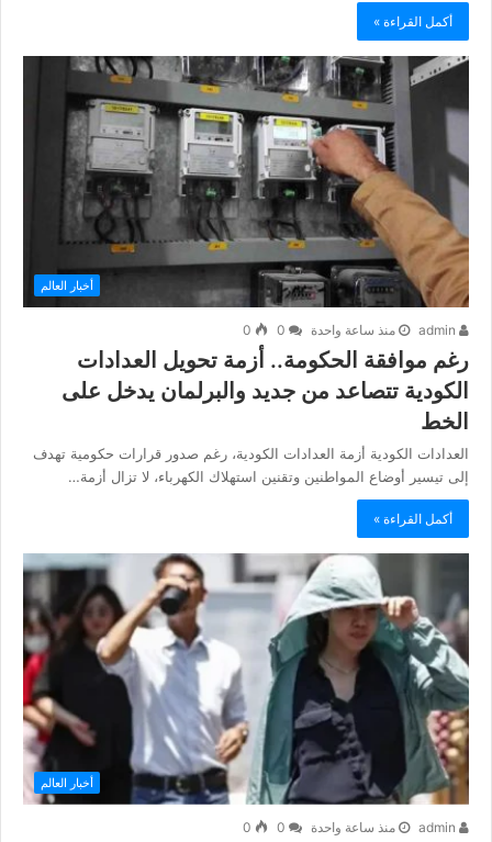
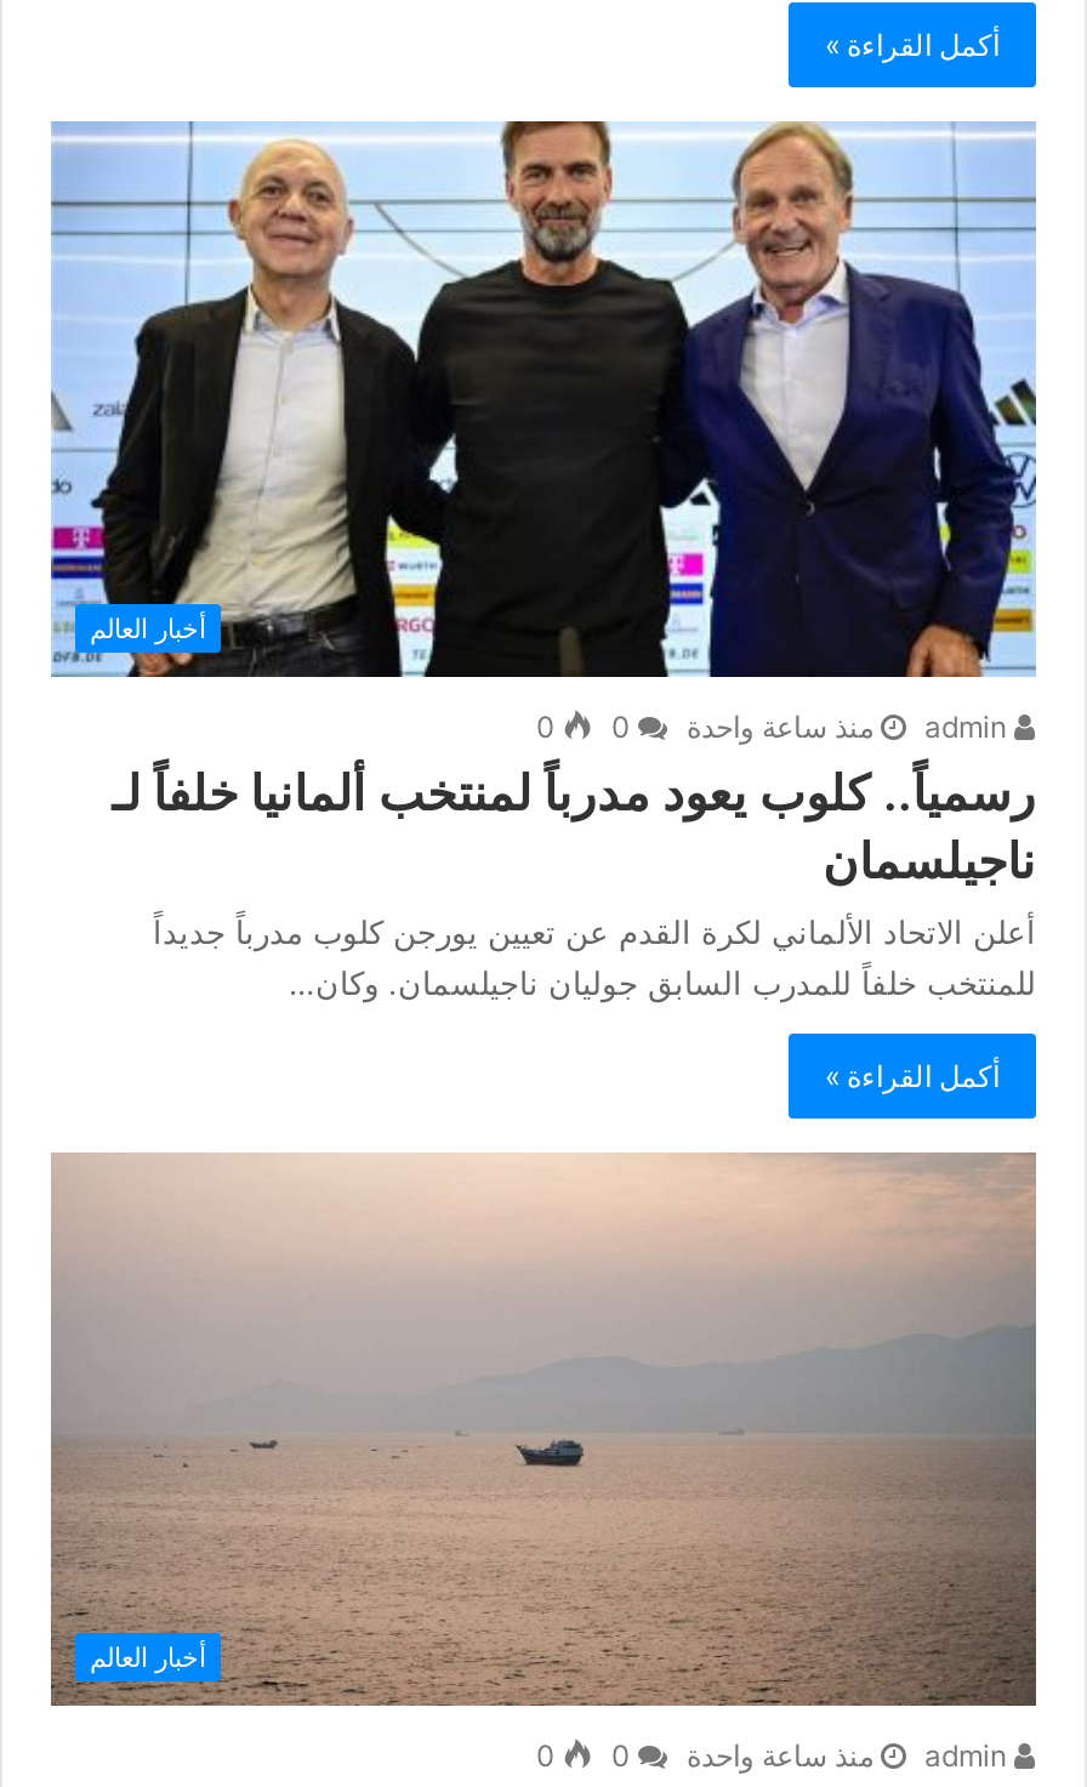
[22,55,470,486] [image] | رغم موافقة الحكومة.. أزمة تحويل العدادات | الكودية تتصاعد من جديد والبرلمان يدخل على | الخط | العدادات الكودية أزمة العدادات الكودية، رغم صدور قرارات حكومية تهدف | إلى تيسير أوضاع المواطنين وتقنين استهلاك الكهرباء، لا تزال أزمة… -> [49,120,1036,1002] [image] | رسمياً.. كلوب يعود مدرباً لمنتخب ألمانيا خلفاً لـ | ناجيلسمان | أعلن الاتحاد الألماني لكرة القدم عن تعيين يورجن كلوب مدرباً جديداً | للمنتخب خلفاً للمدرب السابق جوليان ناجيلسمان. وكان…
[22,552,469,805] [image] -> [49,1151,1036,1707] [image]

